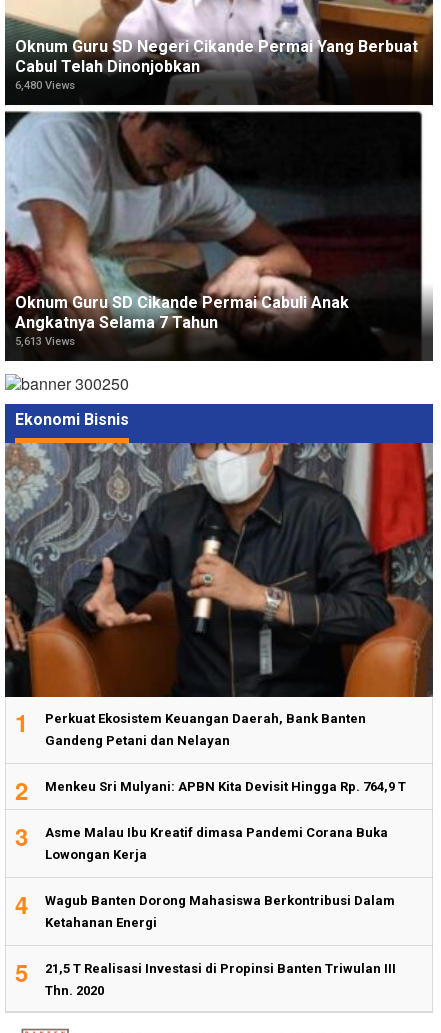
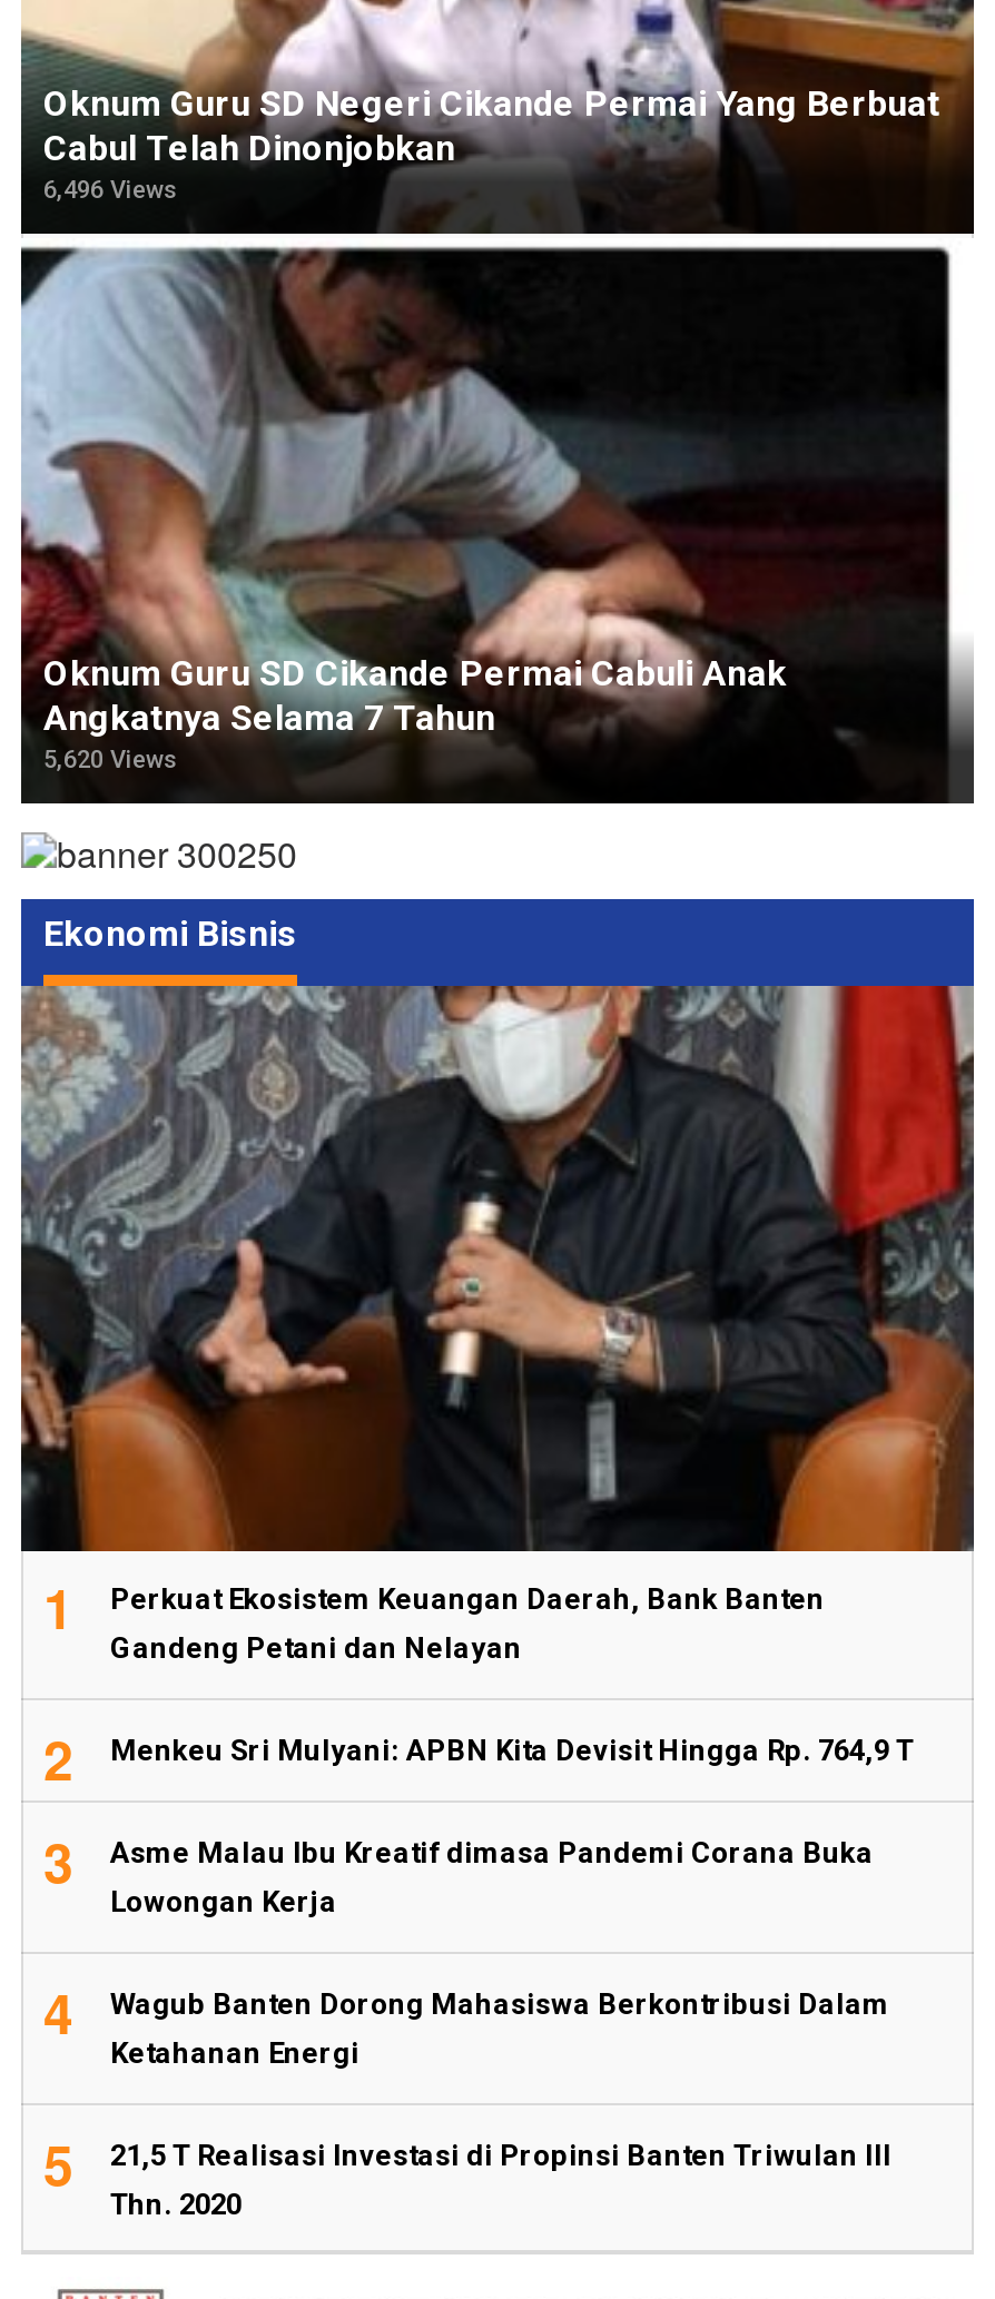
[15,79,75,92] 6,480 Views -> [43,175,177,204] 6,496 Views
[15,335,75,348] 5,613 Views -> [43,745,177,774] 5,620 Views

